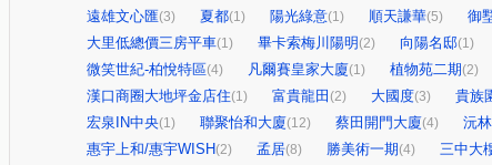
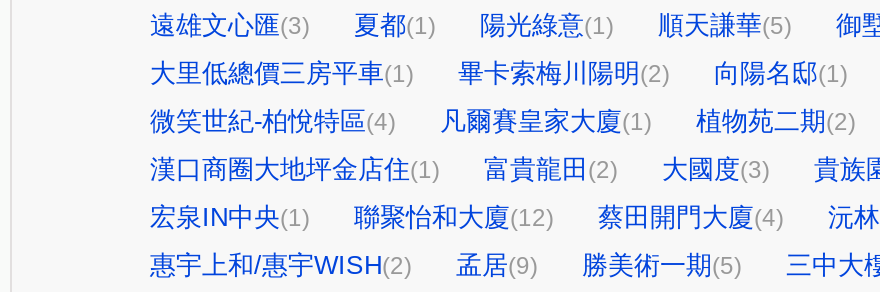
[257,141,302,157] 孟居(8) -> [456,250,538,280] 孟居(9)
[327,141,415,157] 勝美術一期(4) -> [582,250,742,280] 勝美術一期(5)

